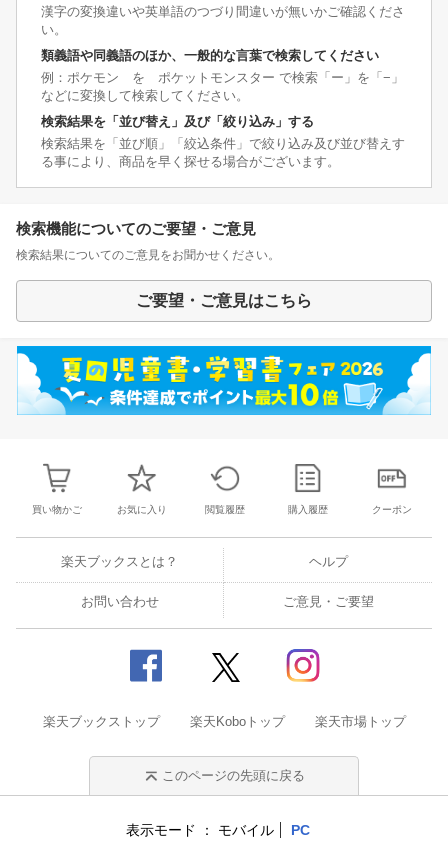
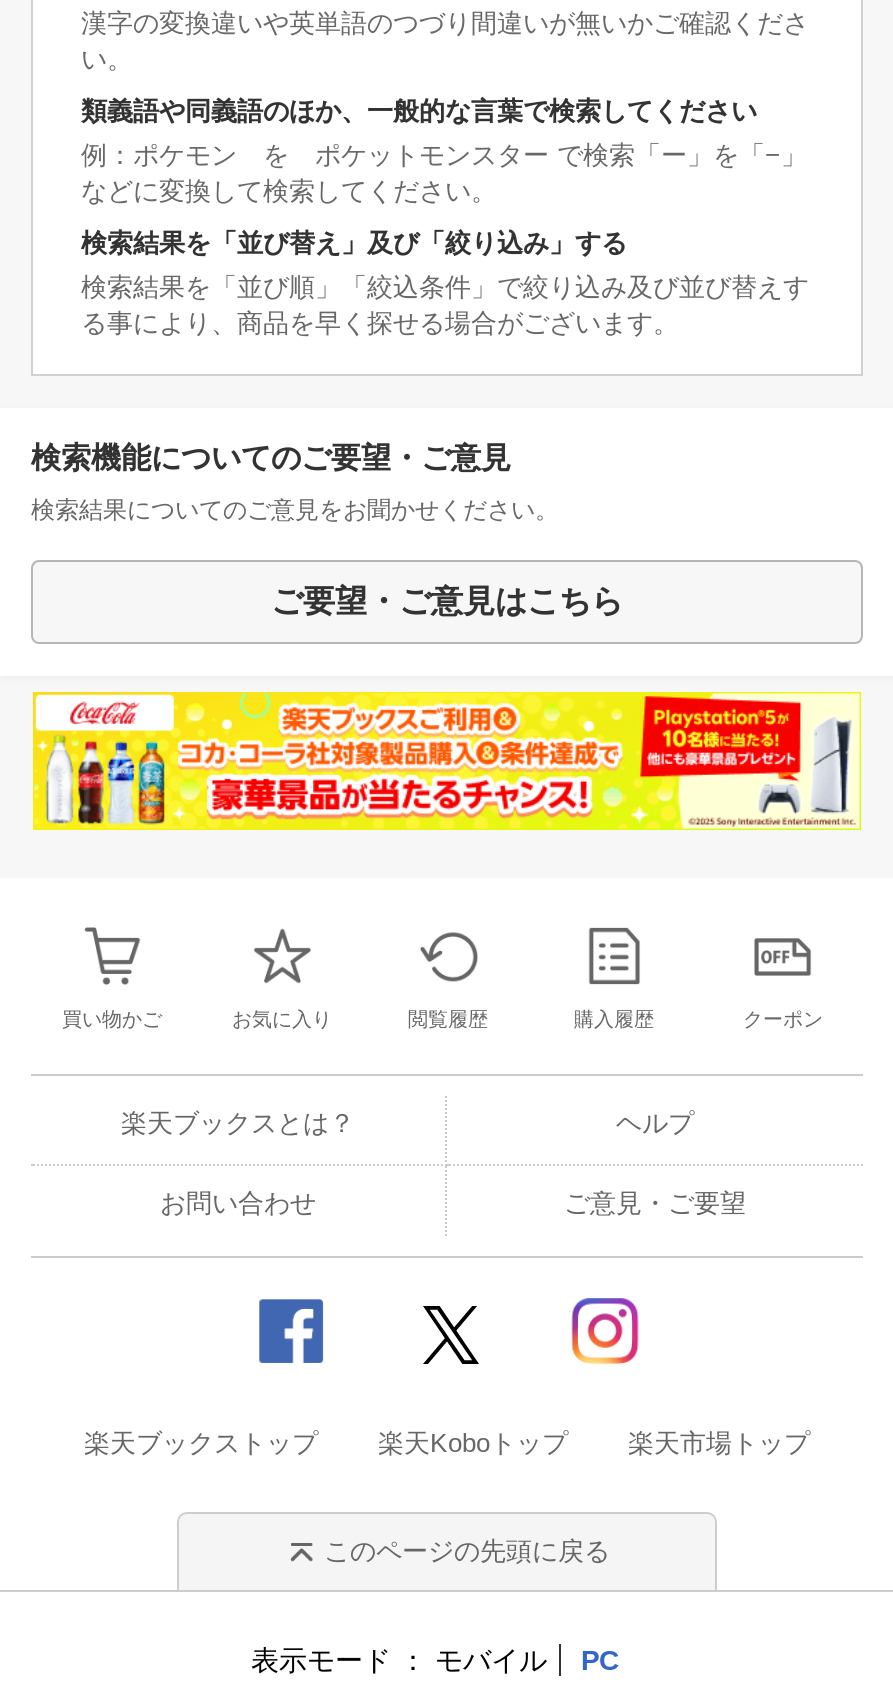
[16,345,432,416] [image] -> [31,690,863,832] [image]

